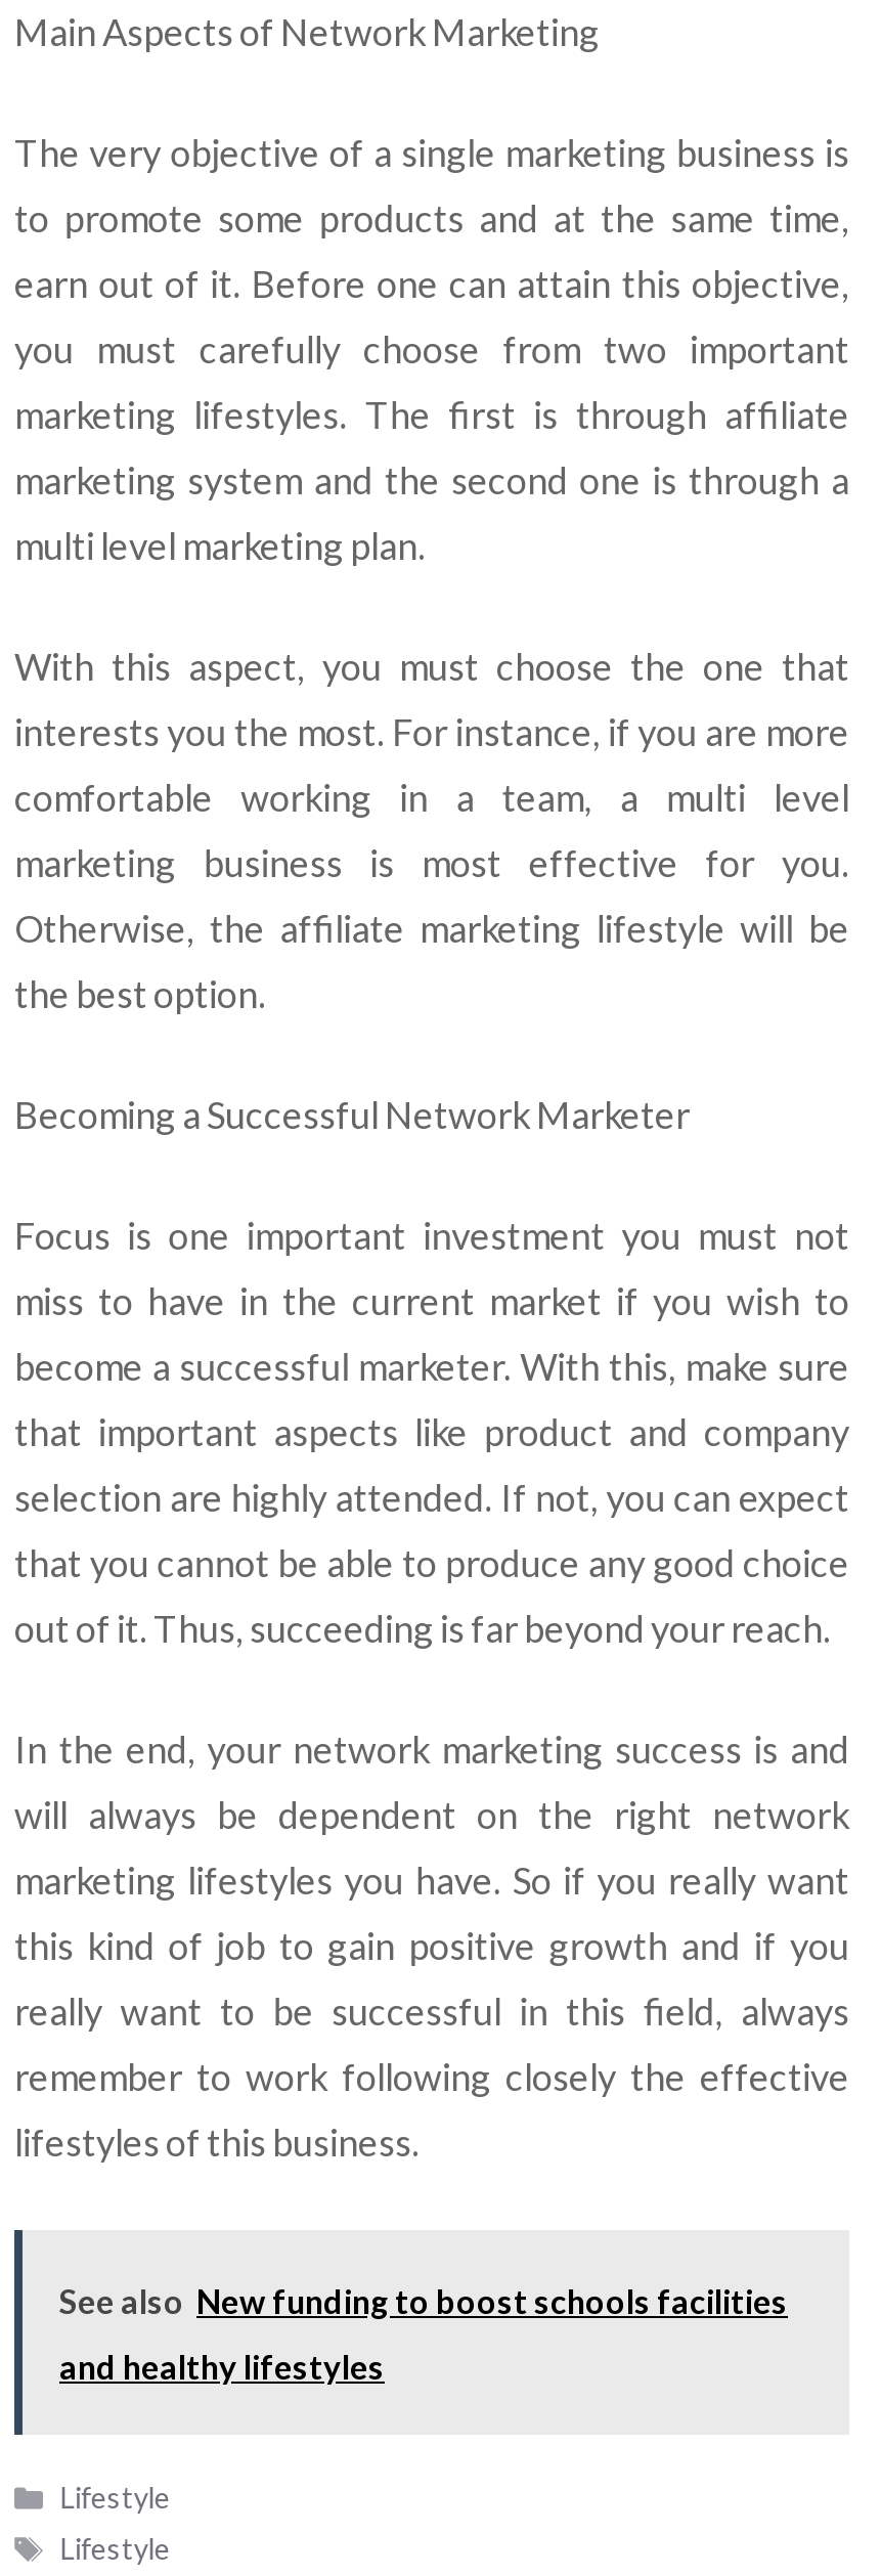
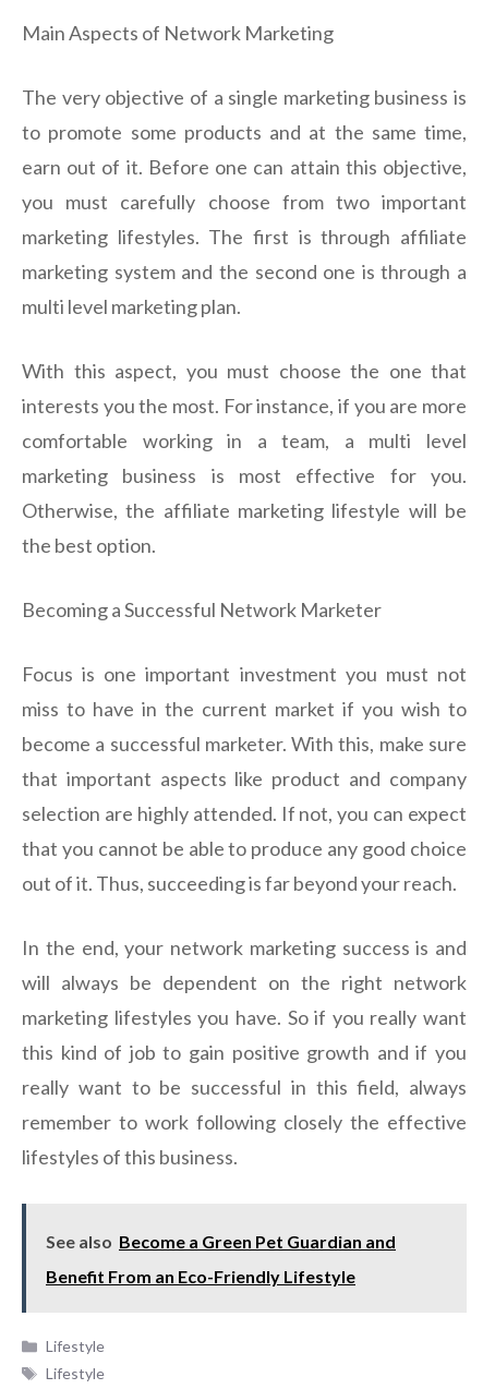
[59,2282,788,2321] See also New funding to boost schools facilities -> [46,1231,396,1252] See also Become a Green Pet Guardian and
[59,2347,385,2386] and healthy lifestyles -> [46,1266,355,1287] Benefit From an Eco-Friendly Lifestyle

